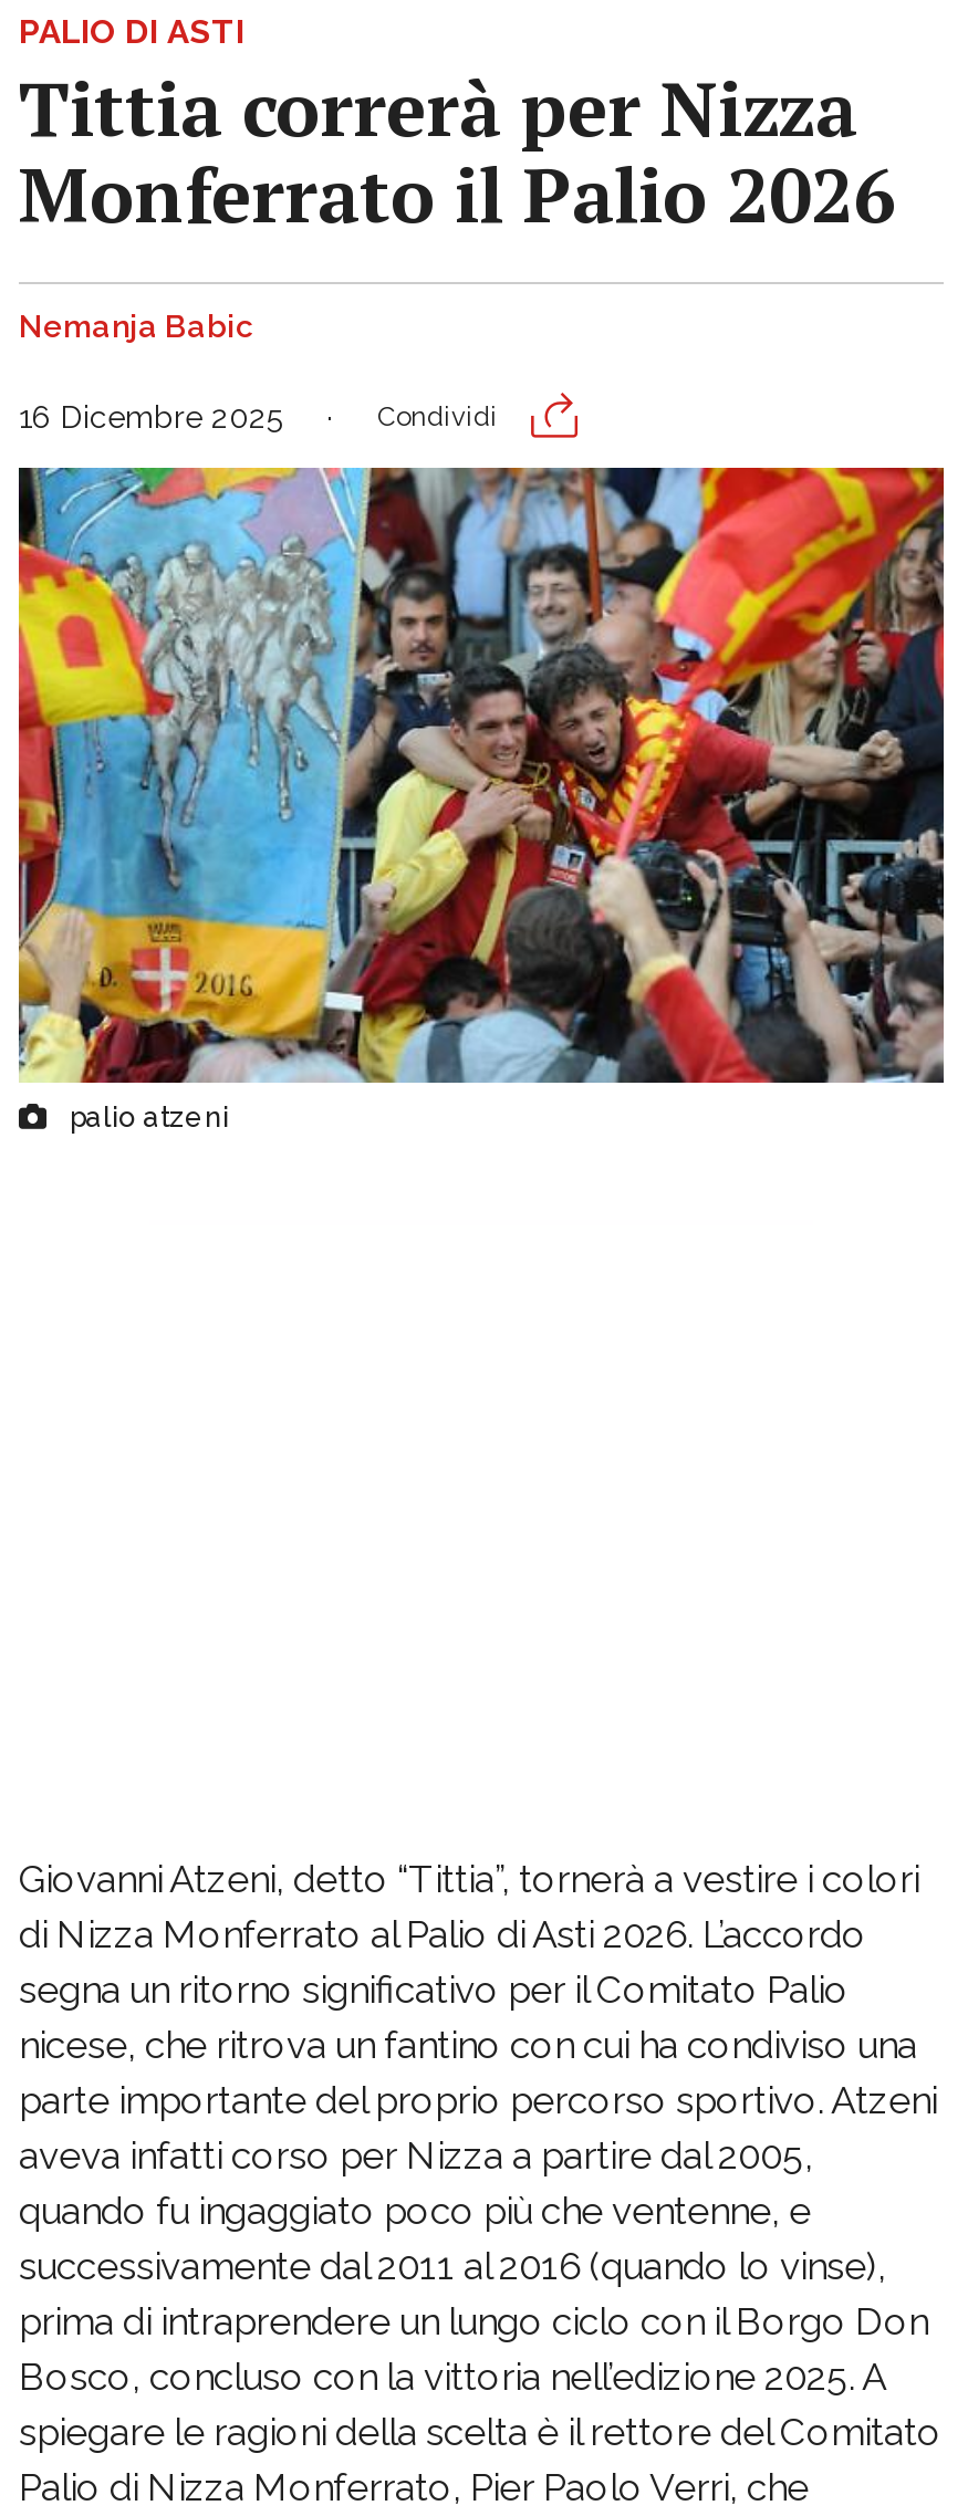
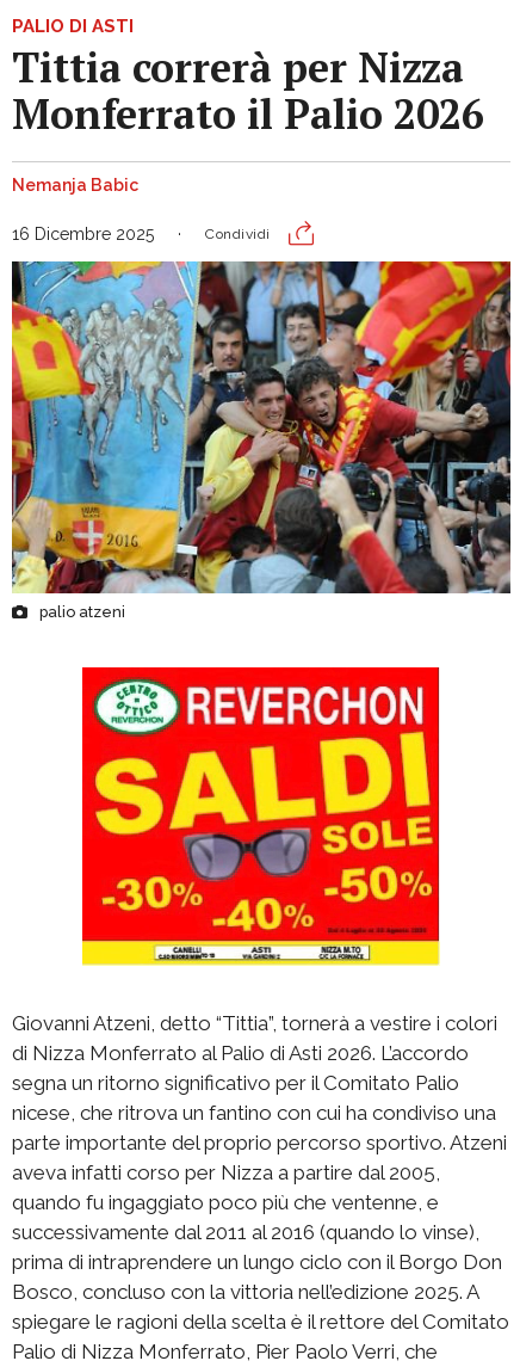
none -> [81,666,441,967] [image]

